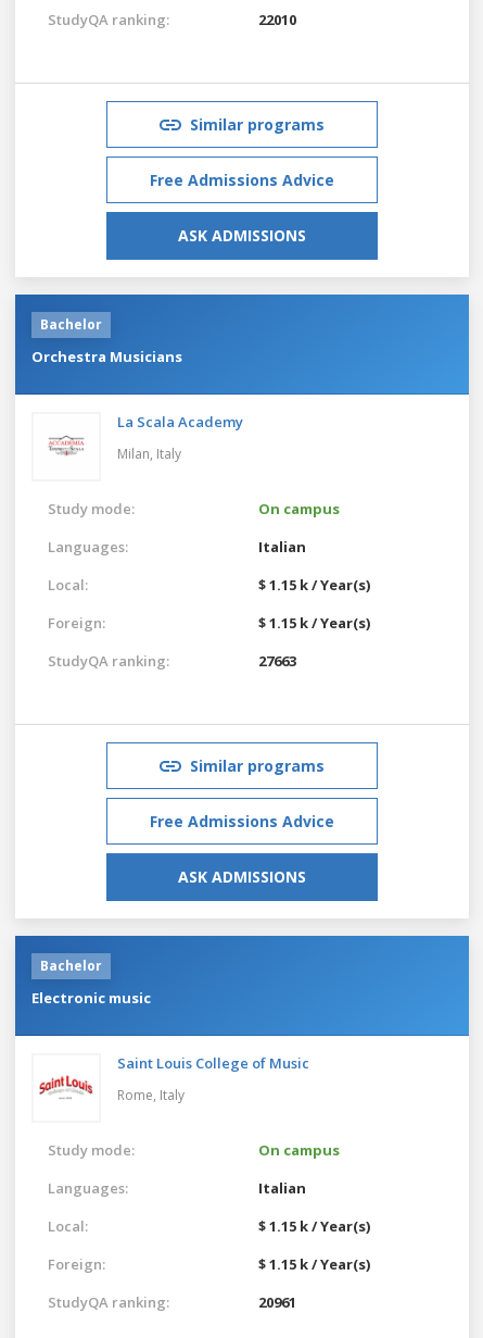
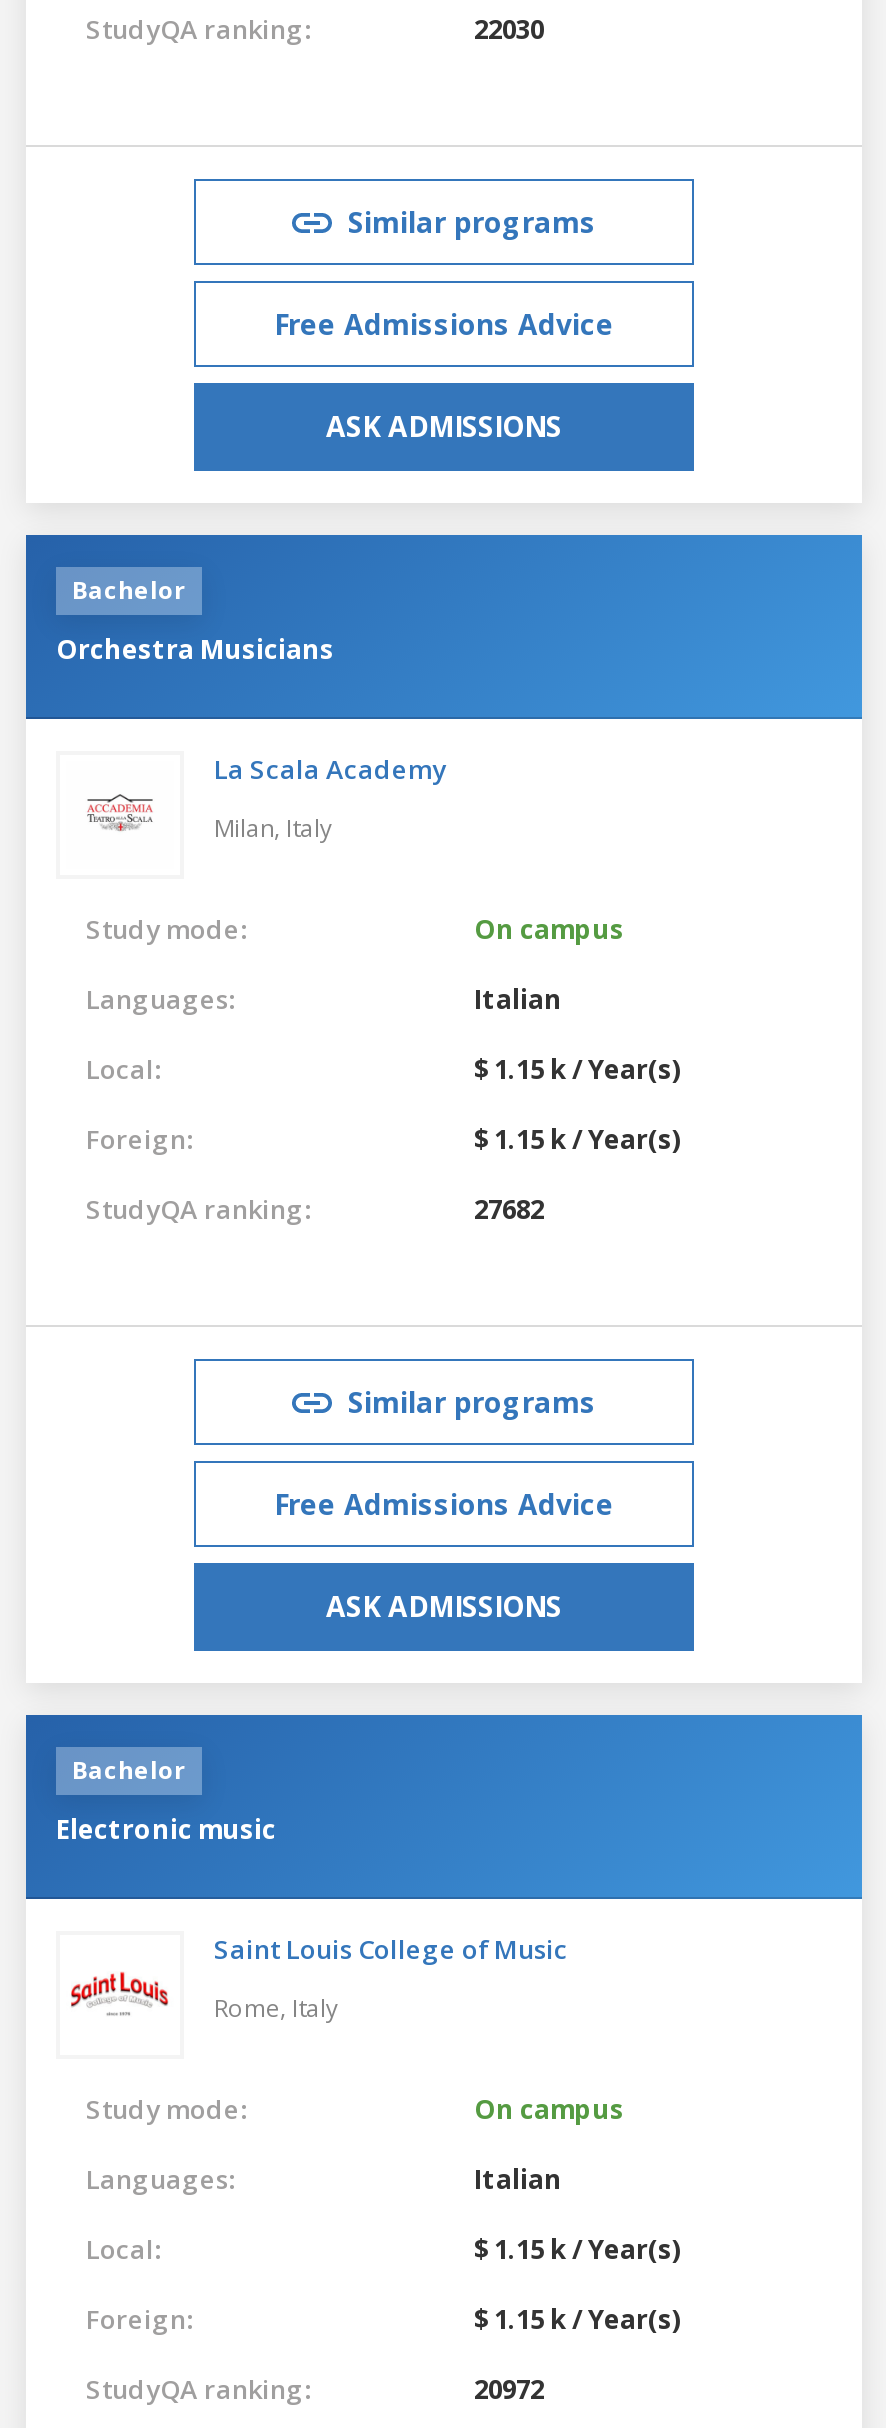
[258,10,296,29] 22010 -> [474,11,544,47] 22030
[258,651,296,670] 27663 -> [474,1191,544,1227] 27682
[258,1292,296,1312] 20961 -> [474,2371,544,2407] 20972

